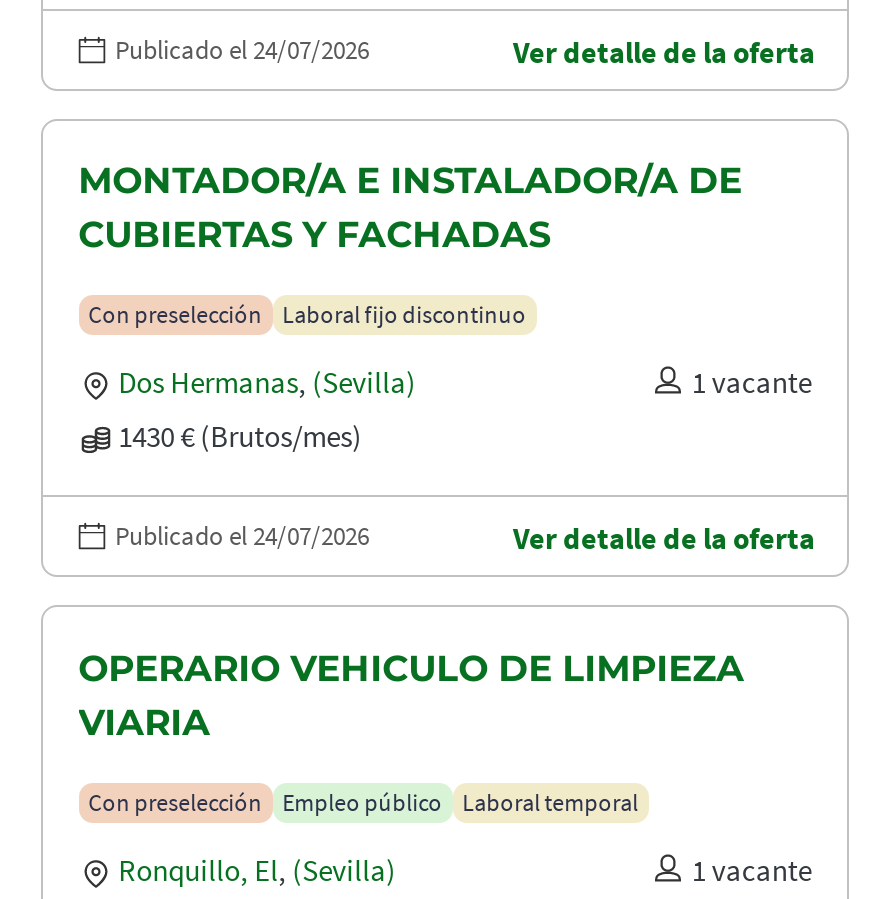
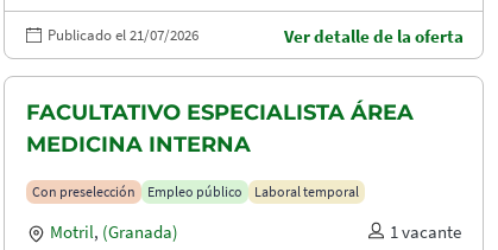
[115,32,369,66] Publicado el 24/07/2026 -> [48,24,198,45] Publicado el 21/07/2026
[78,159,815,745] MONTADOR/A E INSTALADOR/A DE | CUBIERTAS Y FACHADAS | Con preselección | Laboral fijo discontinuo | Dos Hermanas, (Sevilla) | 1 vacante | 1430 € (Brutos/mes) | Publicado el 24/07/2026 | Ver detalle de la oferta | OPERARIO VEHICULO DE LIMPIEZA | VIARIA -> [26,100,413,158] FACULTATIVO ESPECIALISTA ÁREA | MEDICINA INTERNA
[118,851,396,889] Ronquillo, El, (Sevilla) -> [49,221,178,243] Motril, (Granada)

